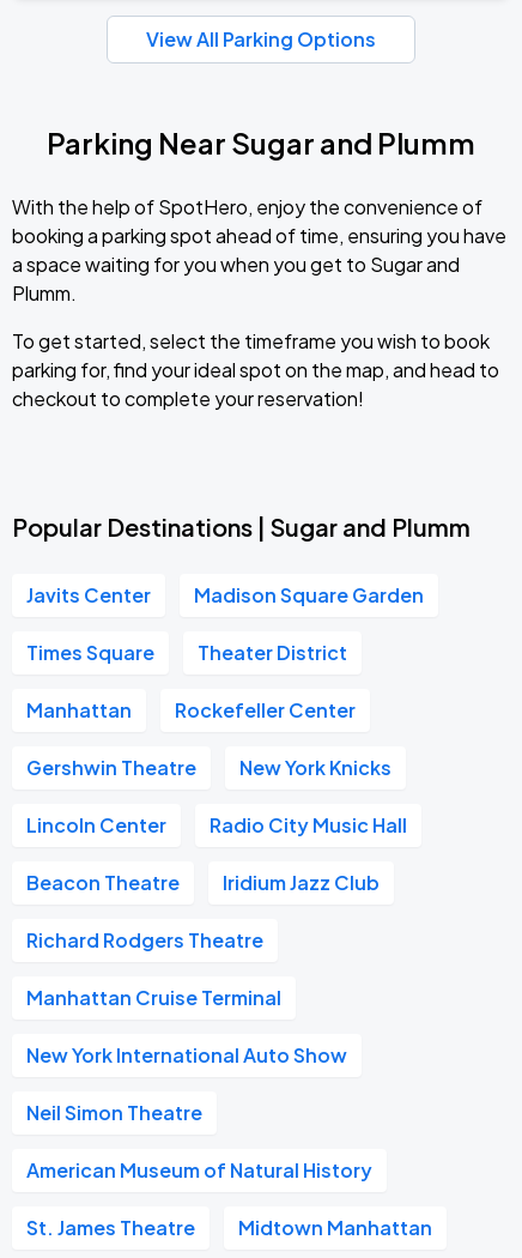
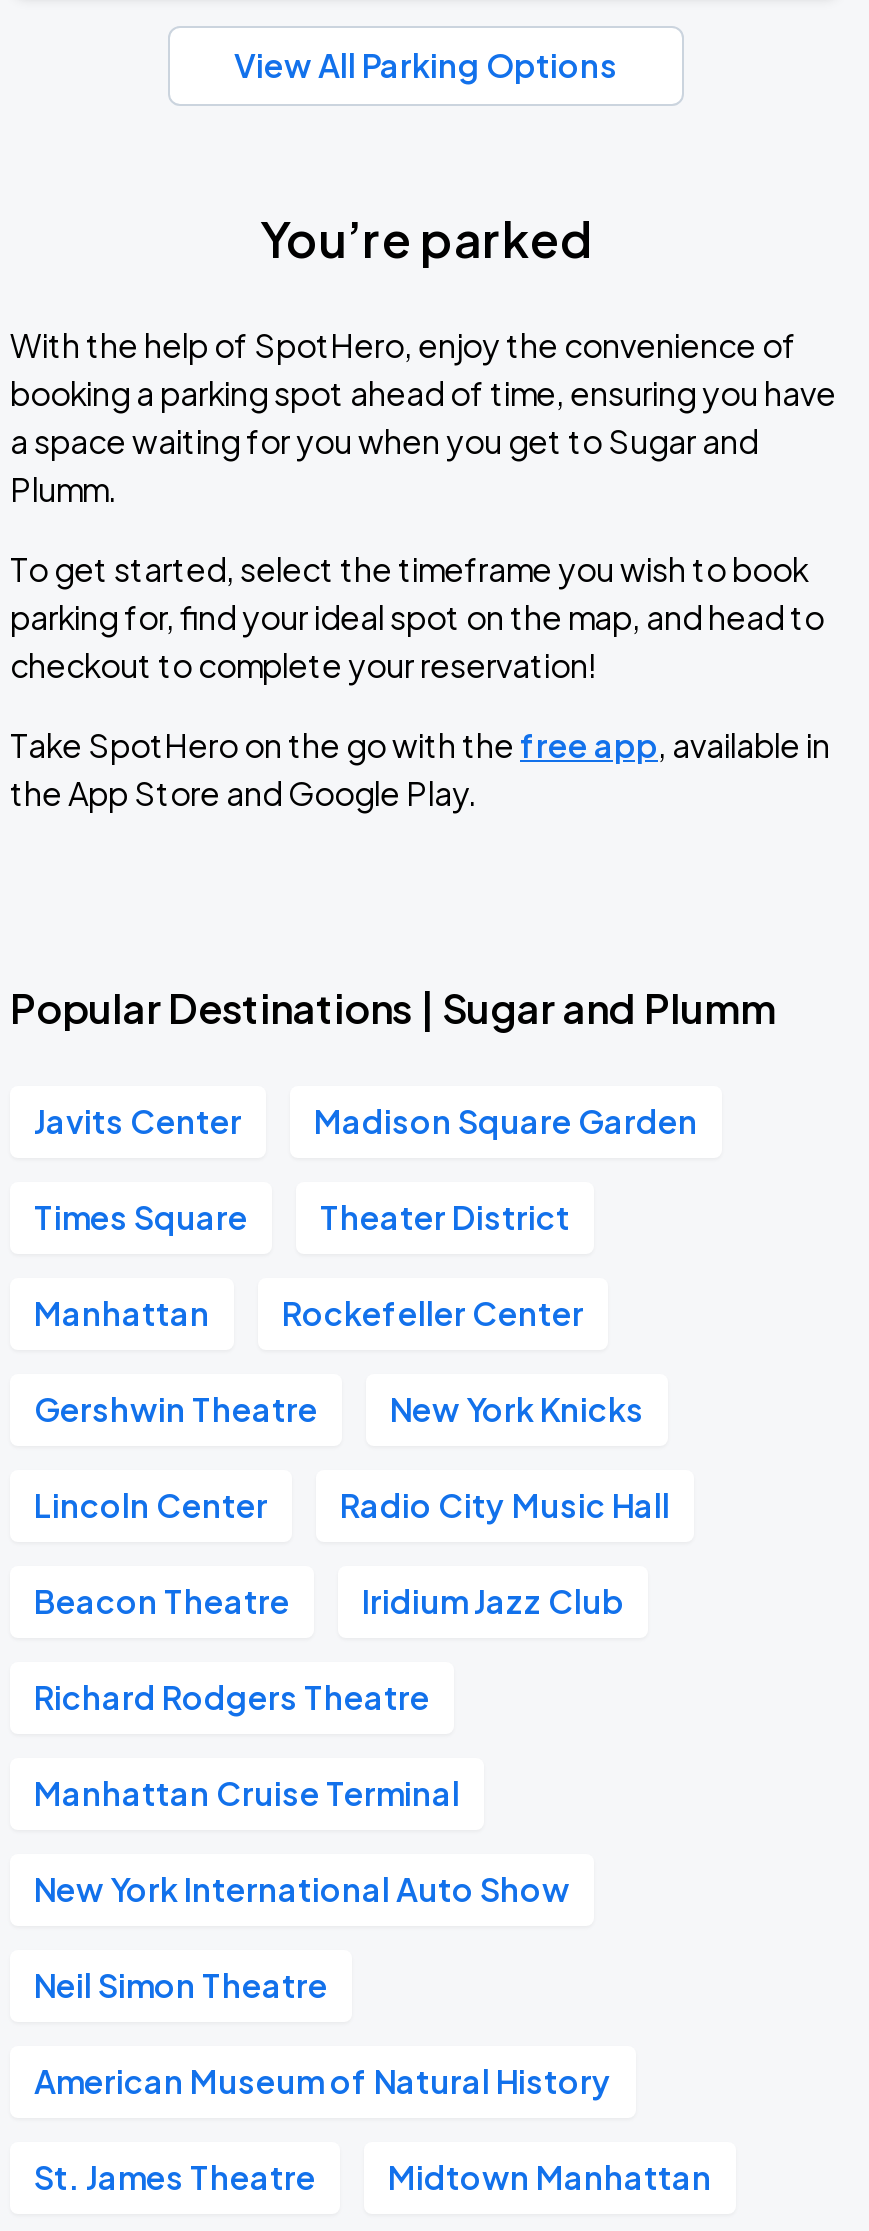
[47,125,475,161] Parking Near Sugar and Plumm -> [260,208,592,268] You’re parked
none -> [10,724,830,814] Take SpotHero on the go with the free app, available in | the App Store and Google Play.

